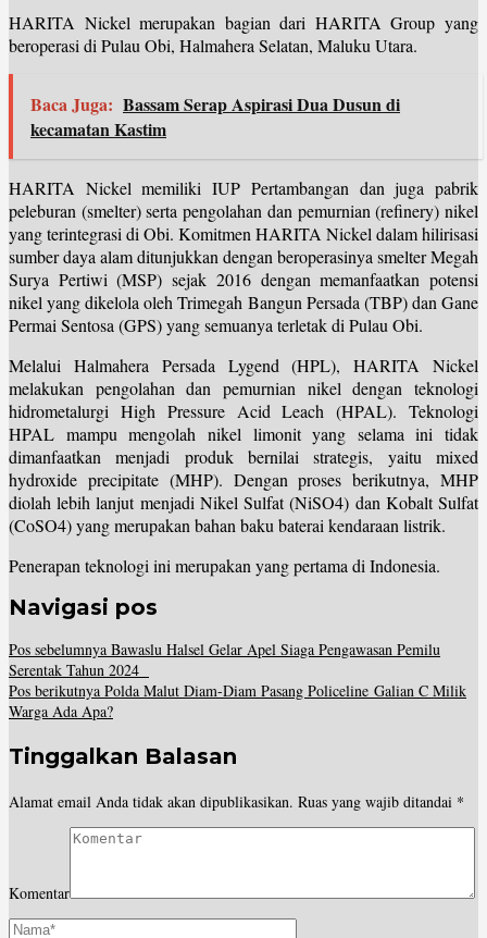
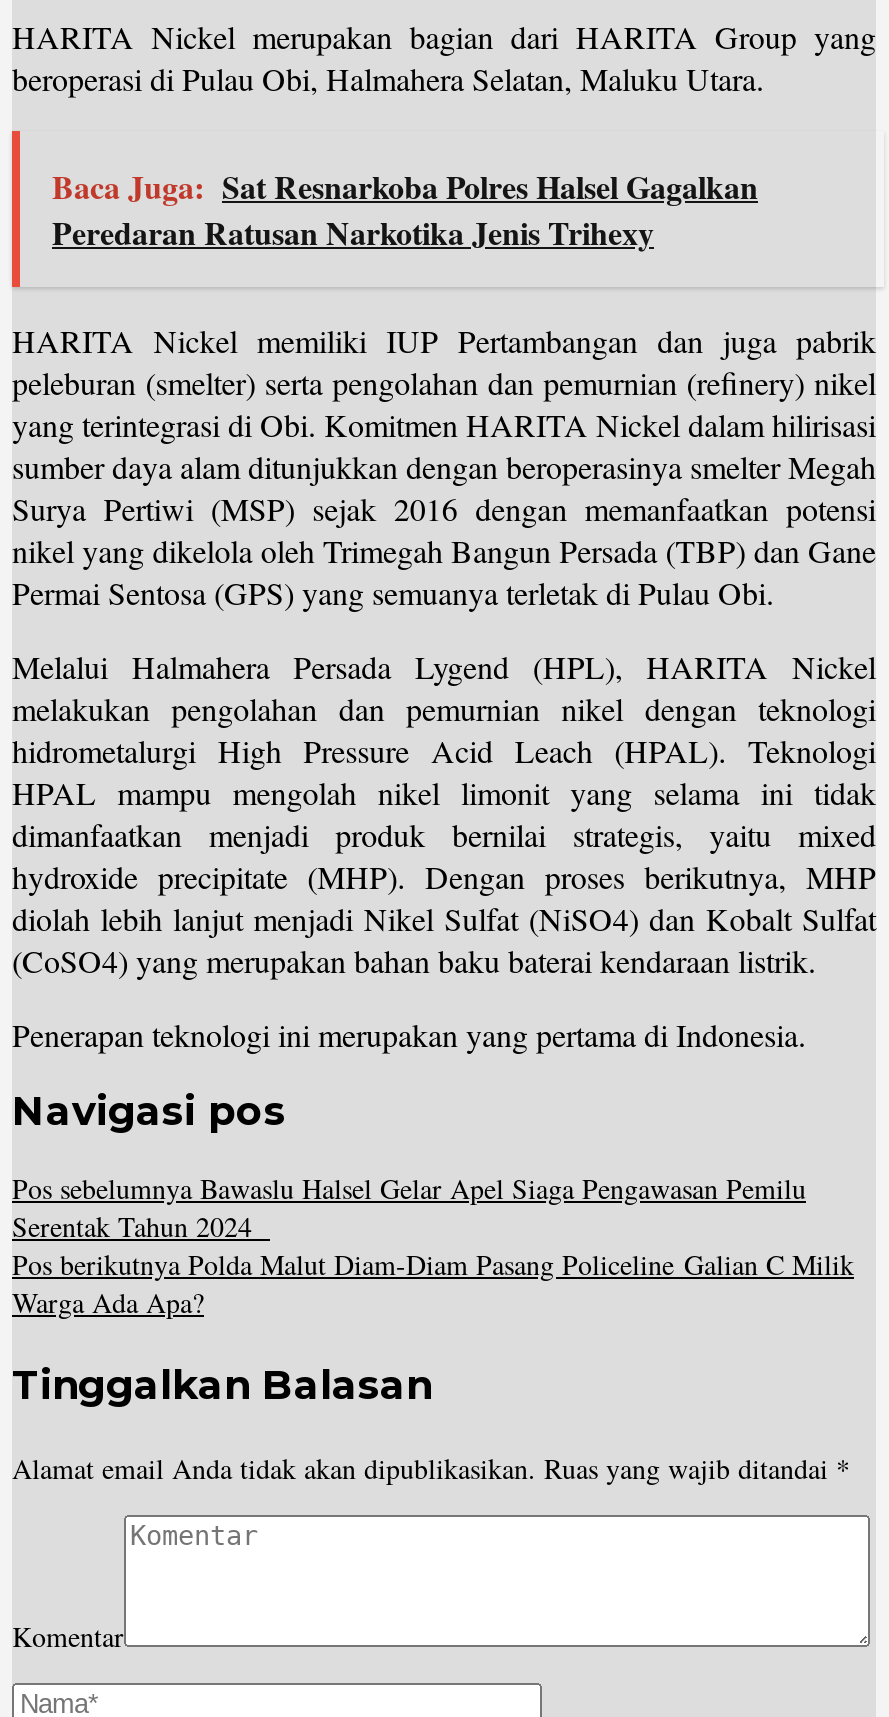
[30,91,400,141] Baca Juga: Bassam Serap Aspirasi Dua Dusun di | kecamatan Kastim -> [52,162,758,254] Baca Juga: Sat Resnarkoba Polres Halsel Gagalkan | Peredaran Ratusan Narkotika Jenis Trihexy

